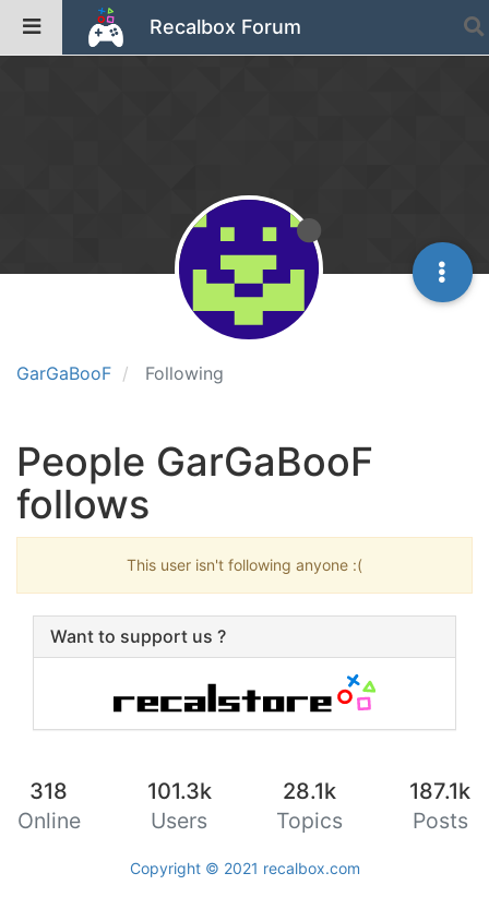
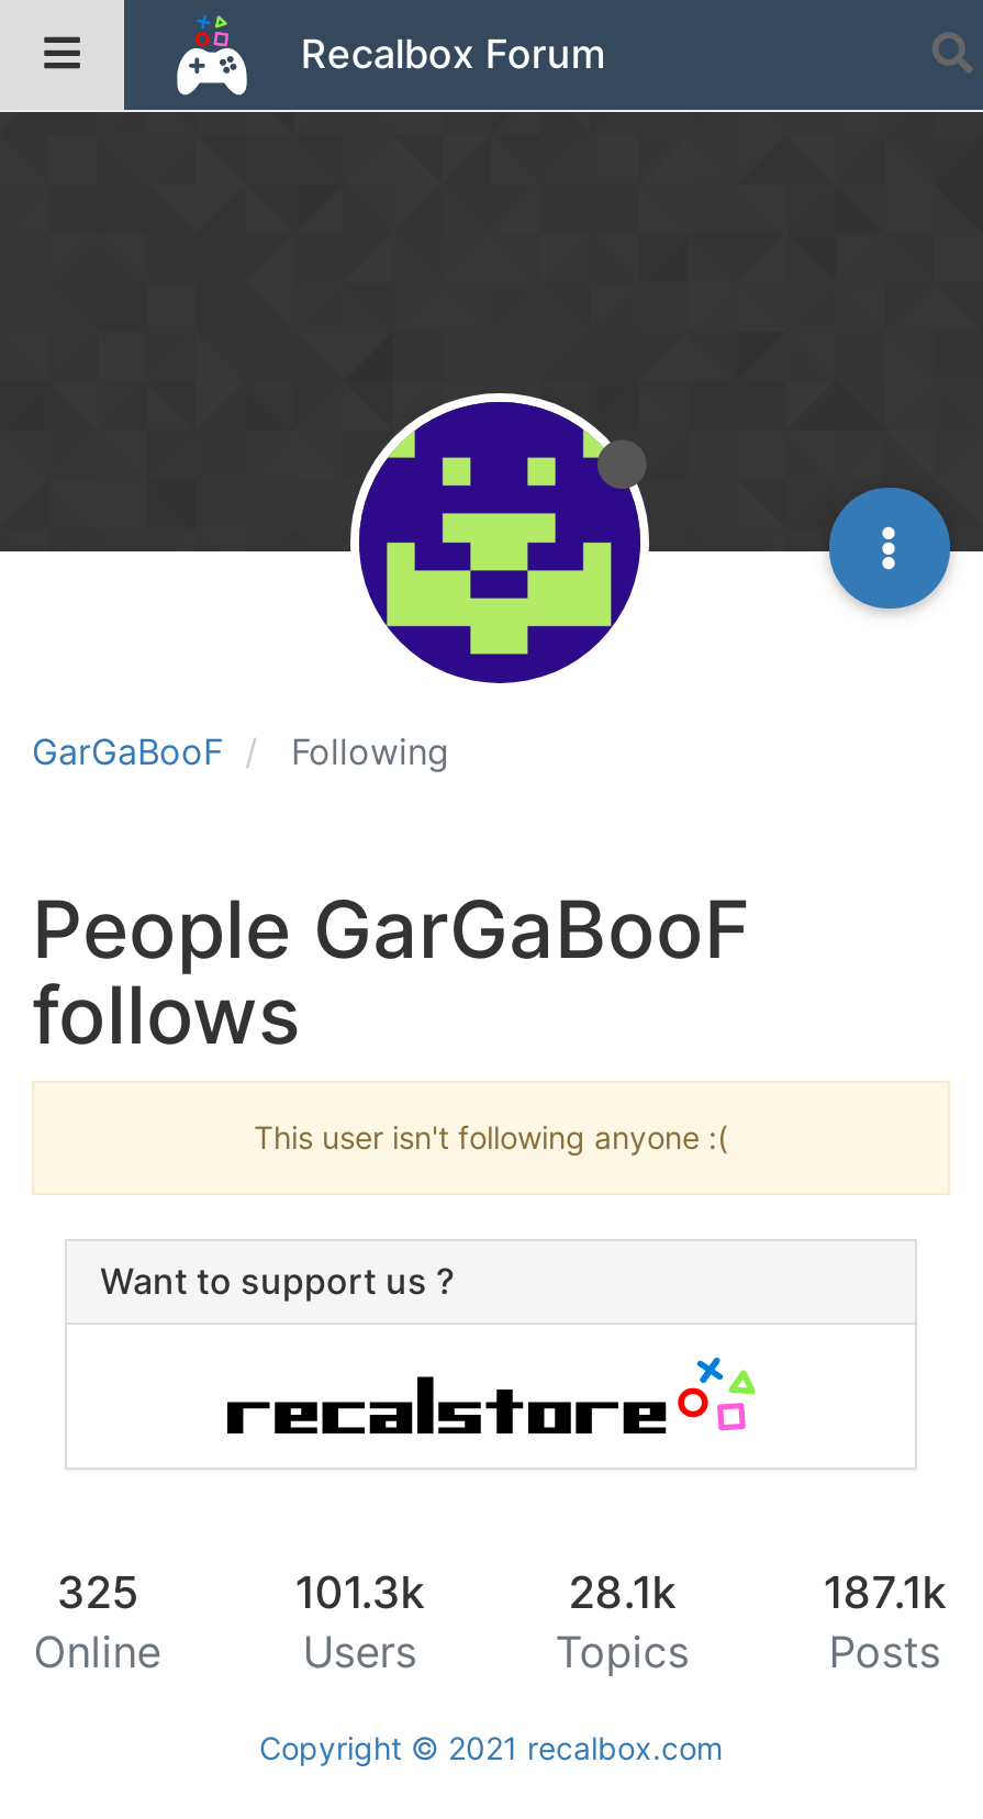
[30,778,68,805] 318 -> [56,1567,138,1620] 325

